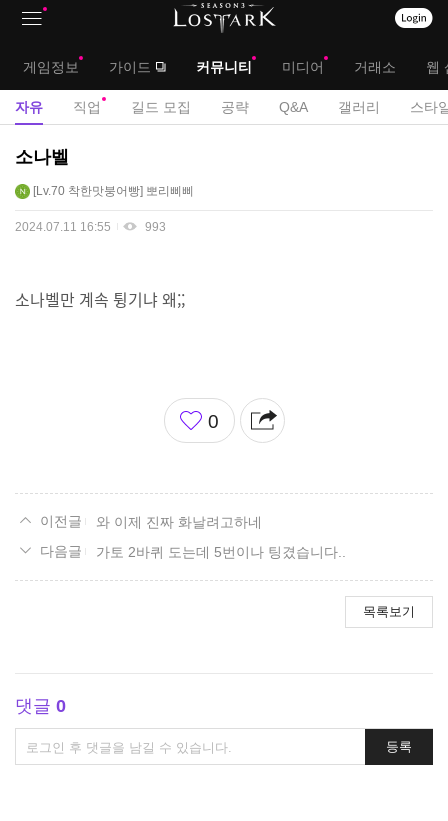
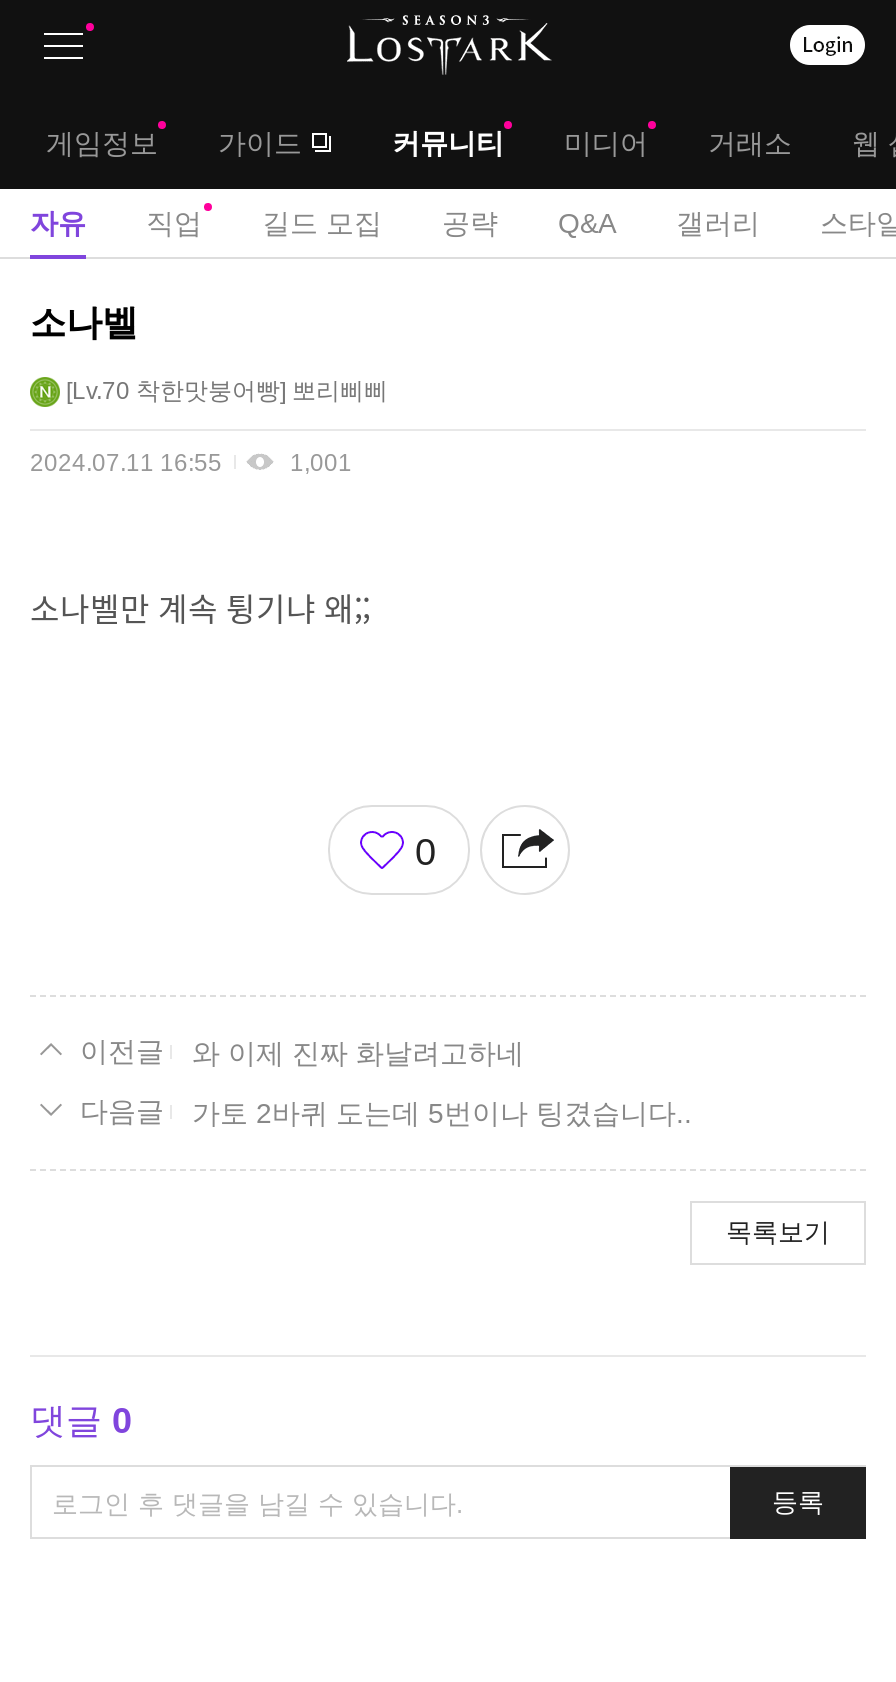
[142,220,166,234] 993 -> [284,449,352,477] 1,001

